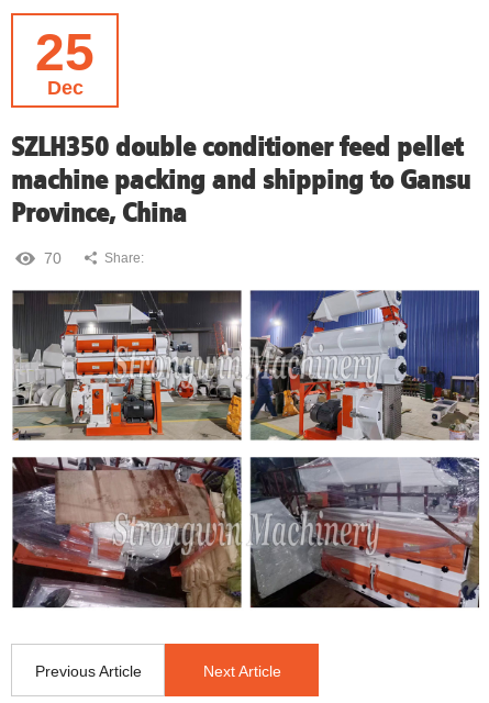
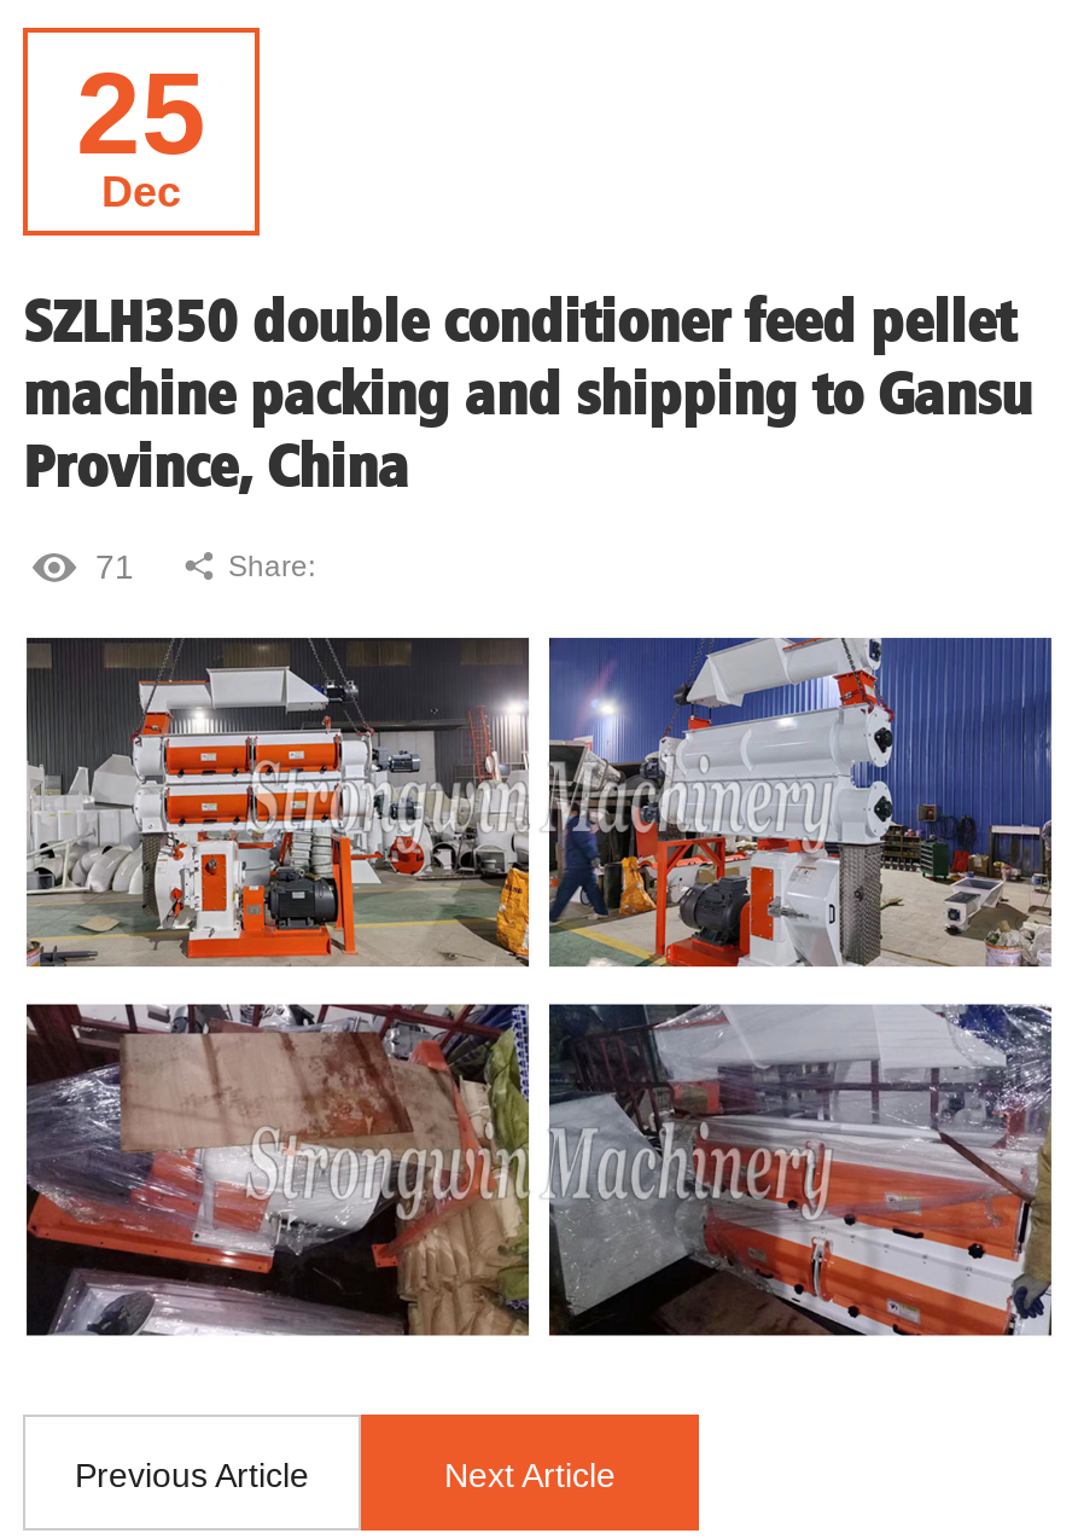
[44,249,62,267] 70 -> [95,547,134,586] 71

